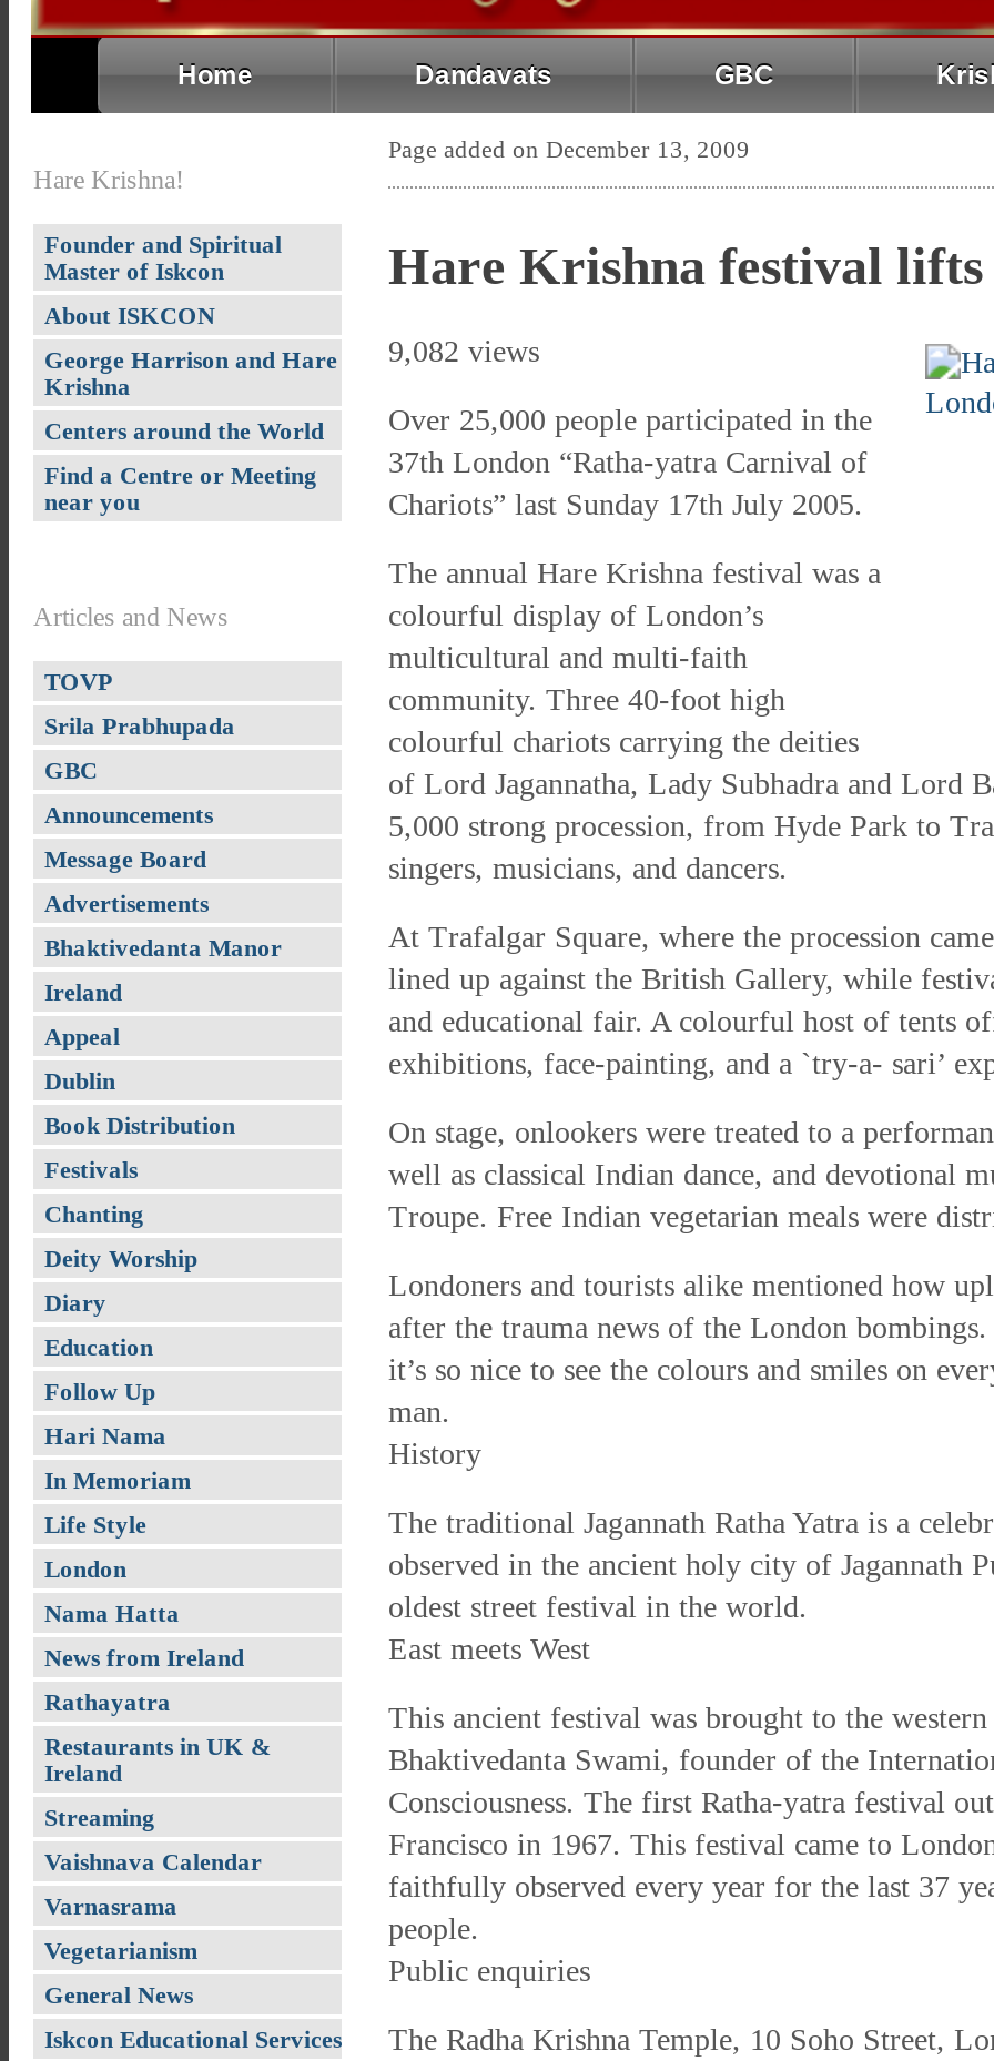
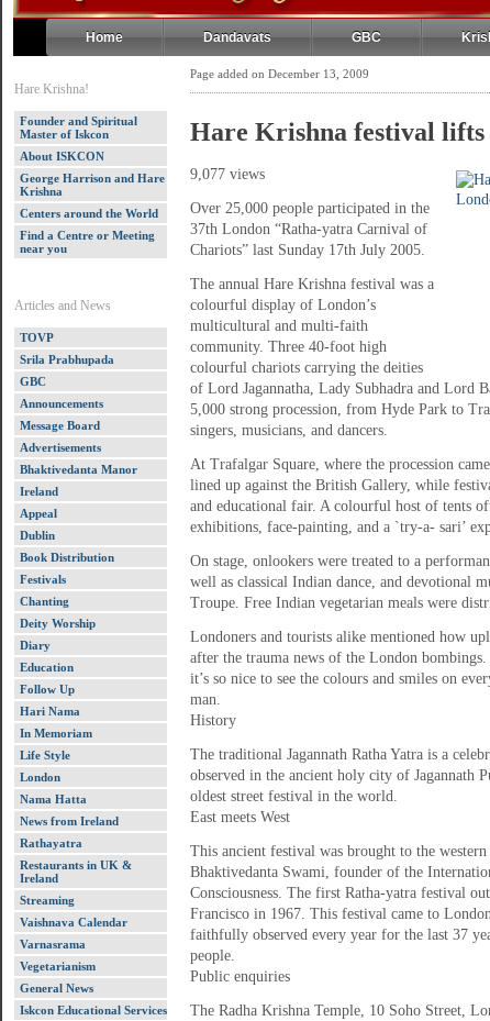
[44,335,539,373] George Harrison and Hare 9,082 views -> [20,166,265,185] George Harrison and Hare 9,077 views

